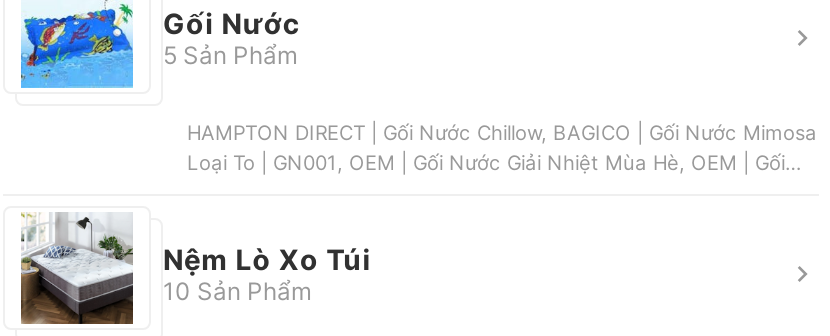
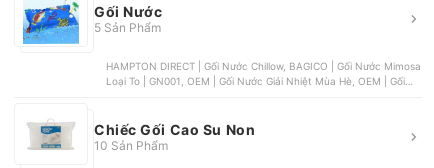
[19,212,372,326] [image] | Nệm Lò Xo Túi -> [23,107,255,162] [image] | Chiếc Gối Cao Su Non

